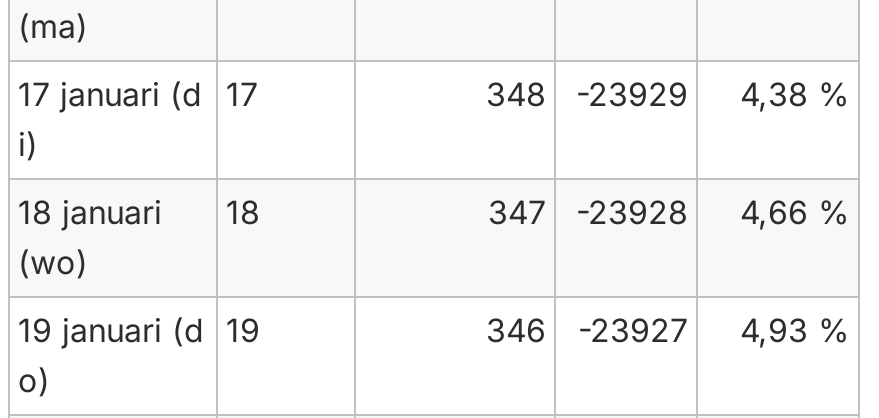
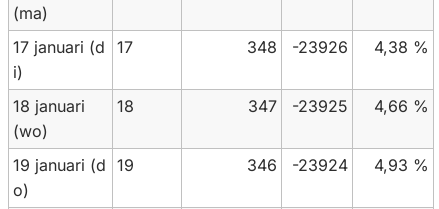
[486,74,850,114] 348 -23929 4,38 % -> [247,37,429,57] 348 -23926 4,38 %
[488,192,850,232] 347 -23928 4,66 % -> [248,96,429,116] 347 -23925 4,66 %
[486,310,850,350] 346 -23927 4,93 % -> [247,155,429,175] 346 -23924 4,93 %

